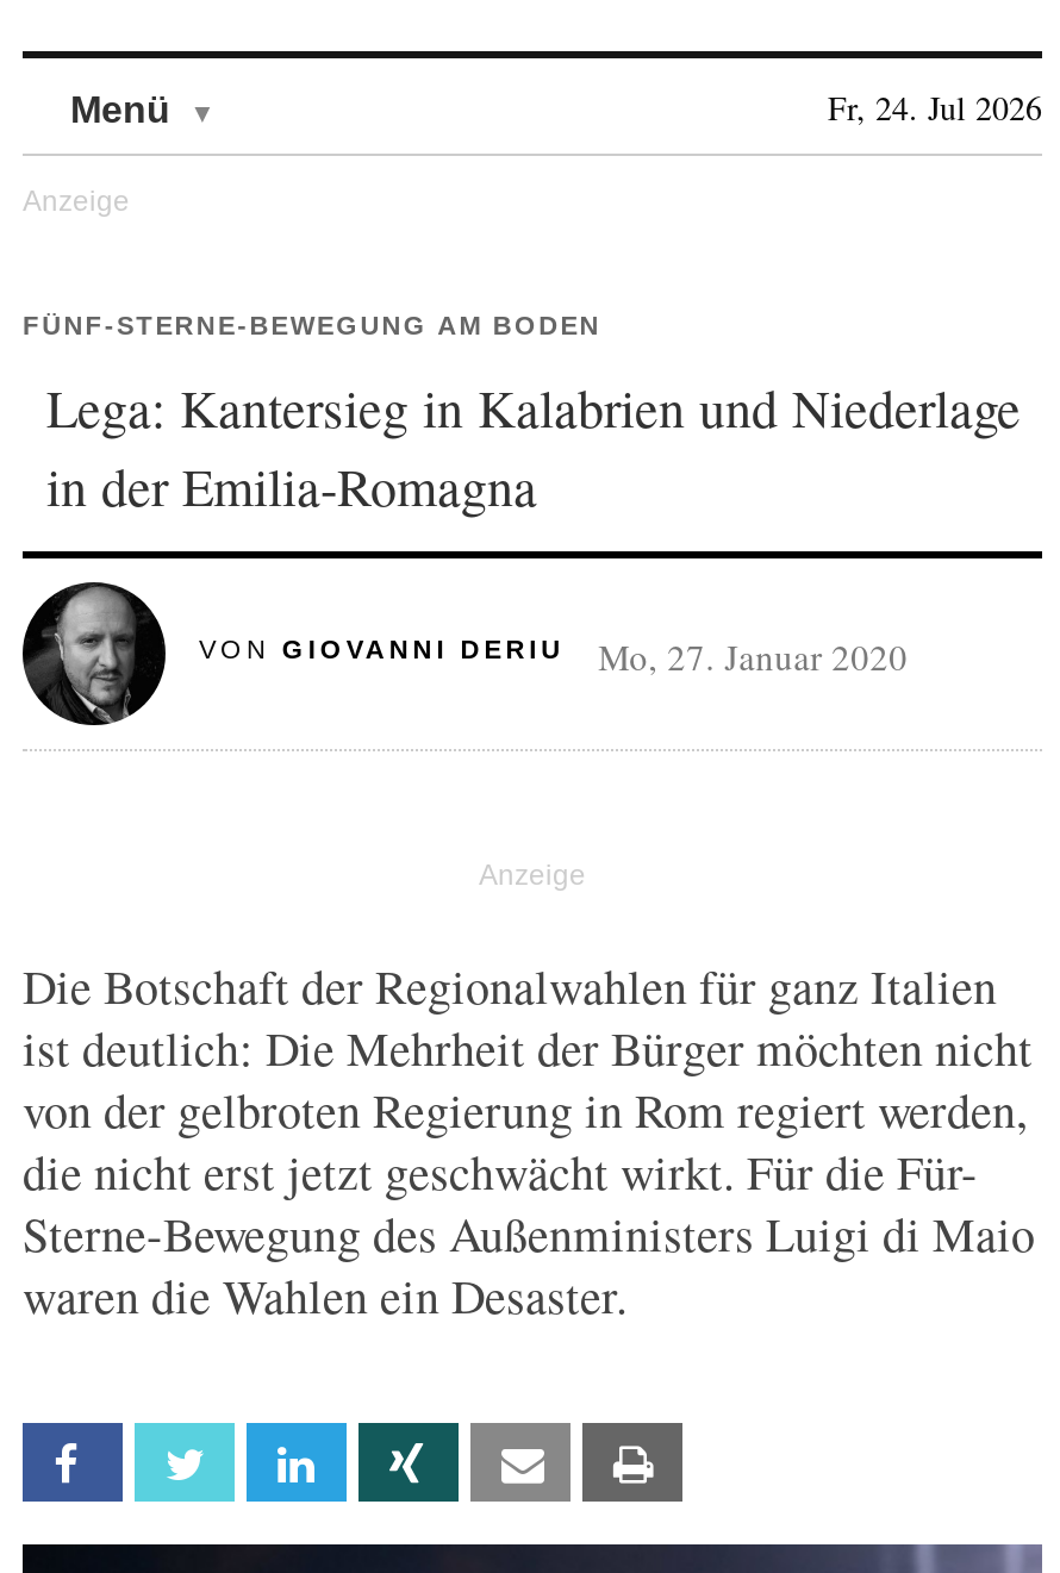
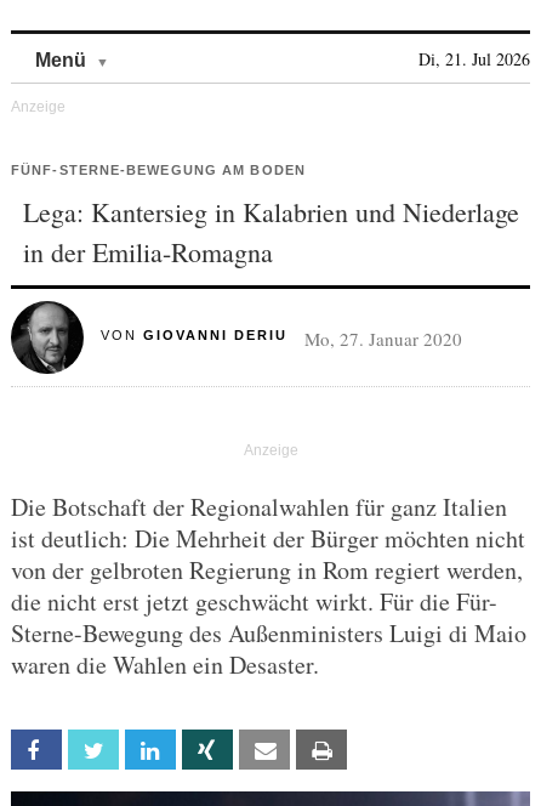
[828,85,1042,130] Fr, 24. Jul 2026 -> [418,47,530,70] Di, 21. Jul 2026

